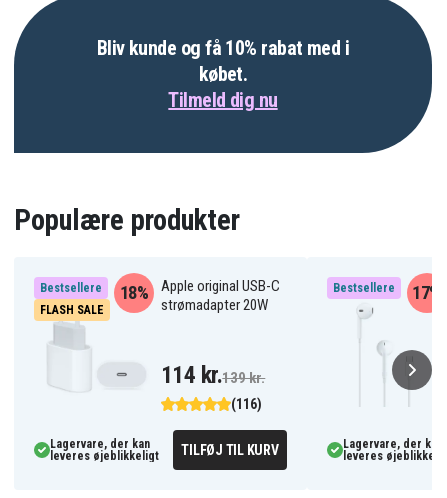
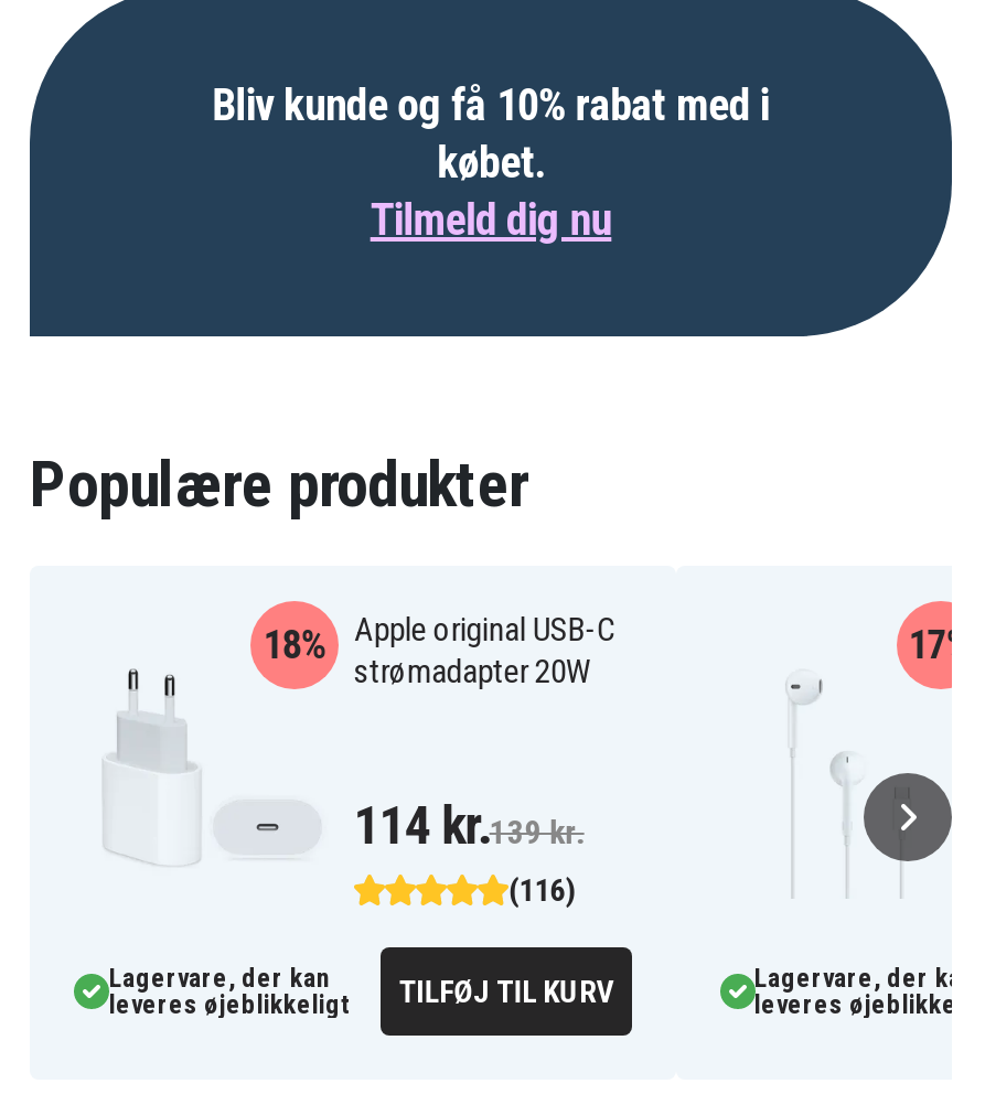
[40,281,104,317] Bestsellere | FLASH SALE -> none
[332,281,394,295] Bestsellere -> none

